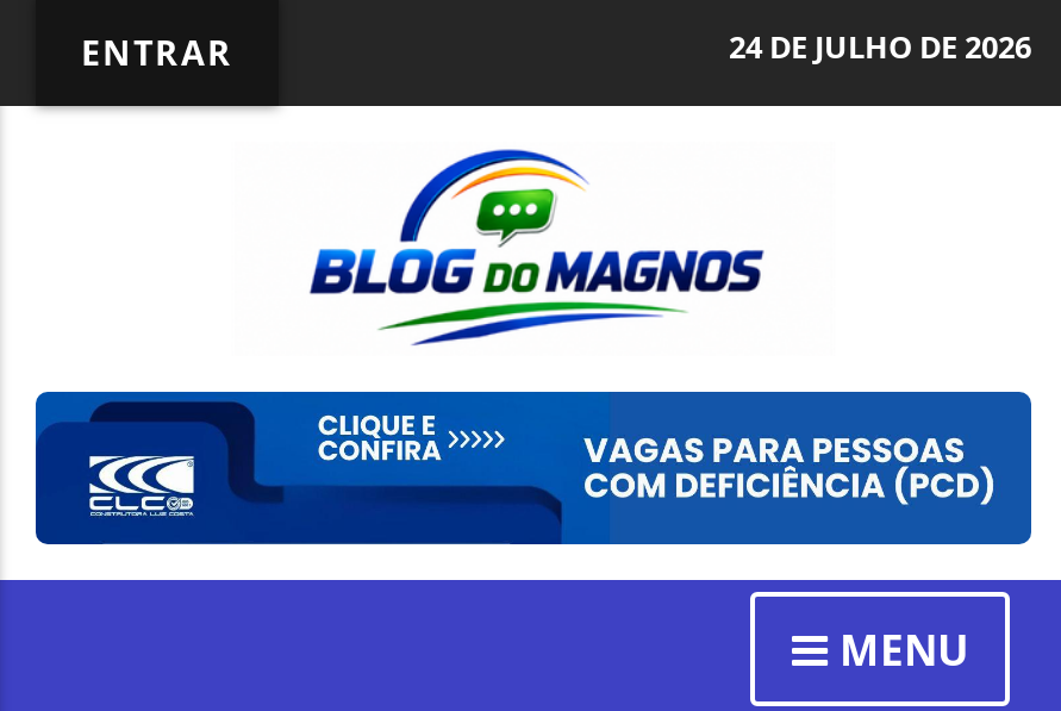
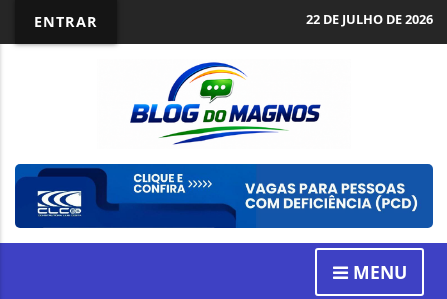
[729,25,1031,68] 24 DE JULHO DE 2026 -> [306,10,433,28] 22 DE JULHO DE 2026

